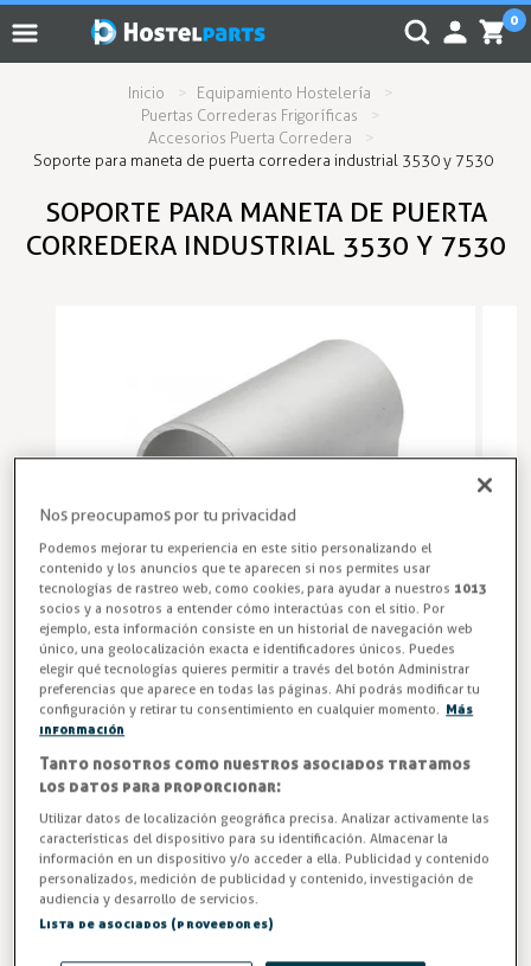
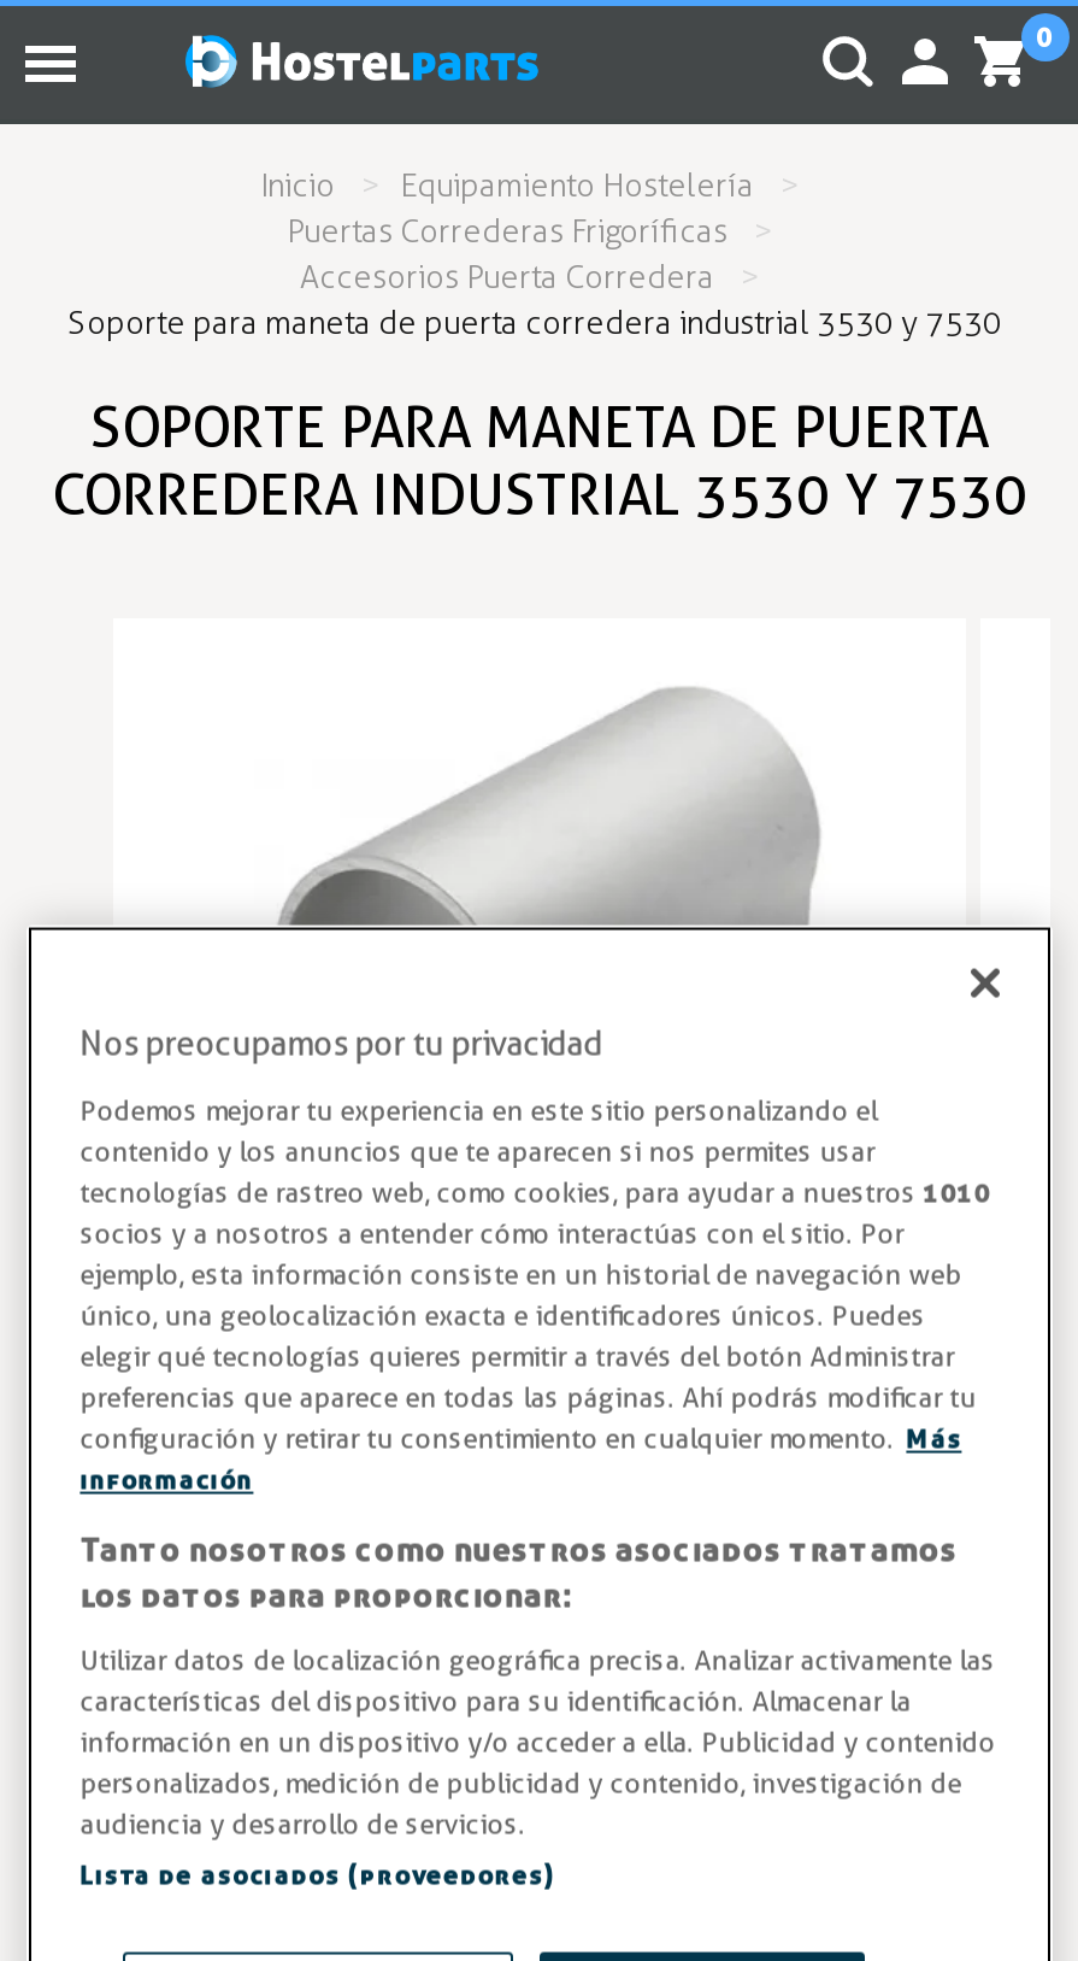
[39,579,486,596] tecnologías de rastreo web, como cookies, para ayudar a nuestros 1013 -> [80,1175,991,1208] tecnologías de rastreo web, como cookies, para ayudar a nuestros 1010

